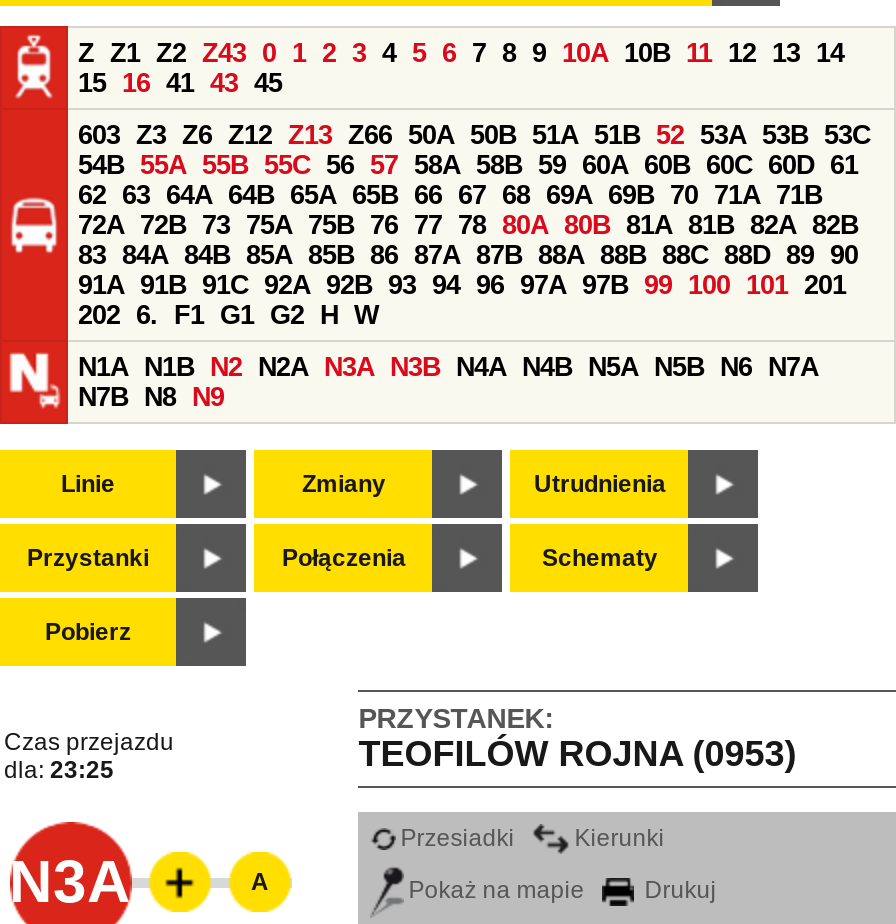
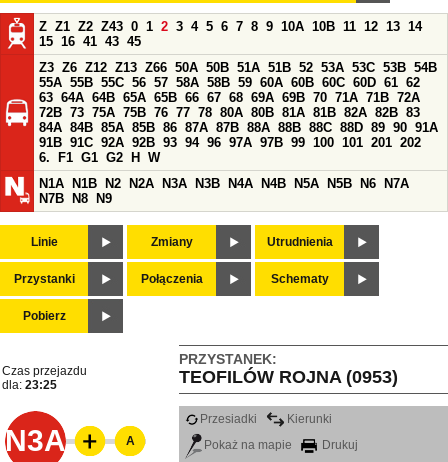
[78,120,870,330] 603 Z3 Z6 Z12 Z13 Z66 50A 50B 51A 51B 52 53A 53B 53C | 54B 55A 55B 55C 56 57 58A 58B 59 60A 60B 60C 60D 61 | 62 63 64A 64B 65A 65B 66 67 68 69A 69B 70 71A 71B | 72A 72B 73 75A 75B 76 77 78 80A 80B 81A 81B 82A 82B | 83 84A 84B 85A 85B 86 87A 87B 88A 88B 88C 88D 89 90 | 91A 91B 91C 92A 92B 93 94 96 97A 97B 99 100 101 201 | 202 6. F1 G1 G2 H W -> [39,60,438,165] Z3 Z6 Z12 Z13 Z66 50A 50B 51A 51B 52 53A 53C 53B 54B | 55A 55B 55C 56 57 58A 58B 59 60A 60B 60C 60D 61 62 | 63 64A 64B 65A 65B 66 67 68 69A 69B 70 71A 71B 72A | 72B 73 75A 75B 76 77 78 80A 80B 81A 81B 82A 82B 83 | 84A 84B 85A 85B 86 87A 87B 88A 88B 88C 88D 89 90 91A | 91B 91C 92A 92B 93 94 96 97A 97B 99 100 101 201 202 | 6. F1 G1 G2 H W

